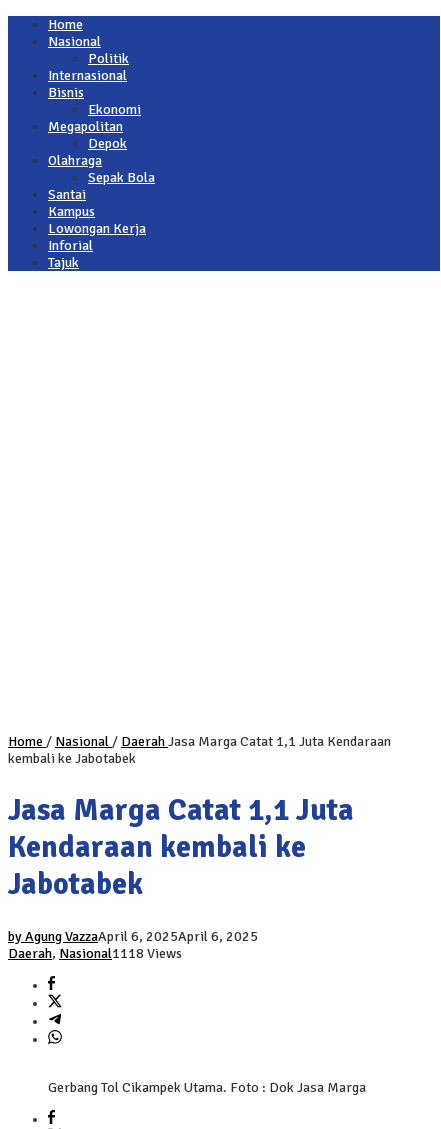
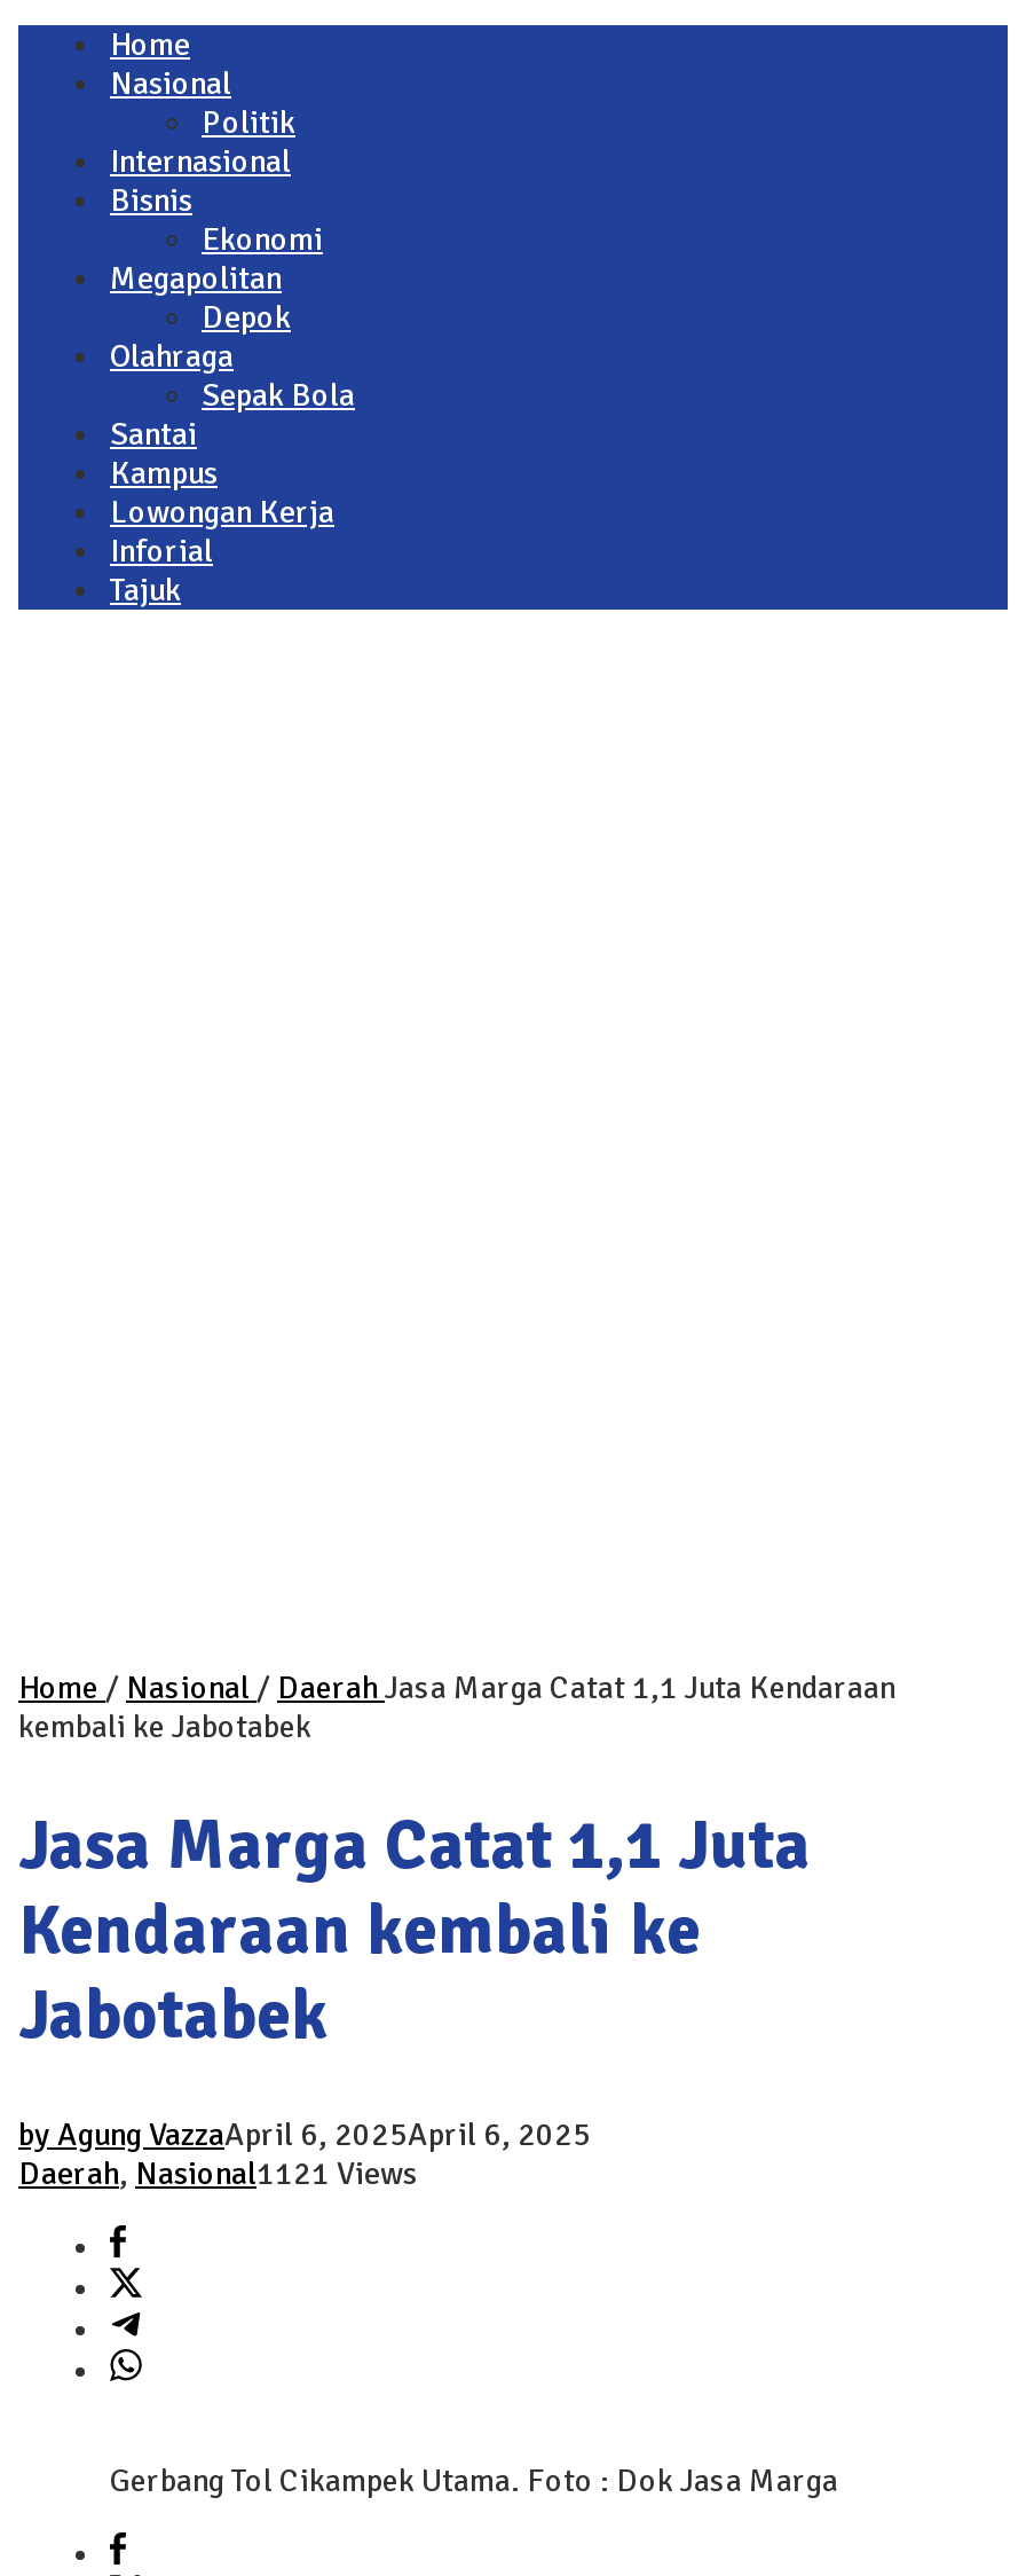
[8,945,182,962] Daerah, Nasional1118 Views -> [18,2155,417,2193] Daerah, Nasional1121 Views

